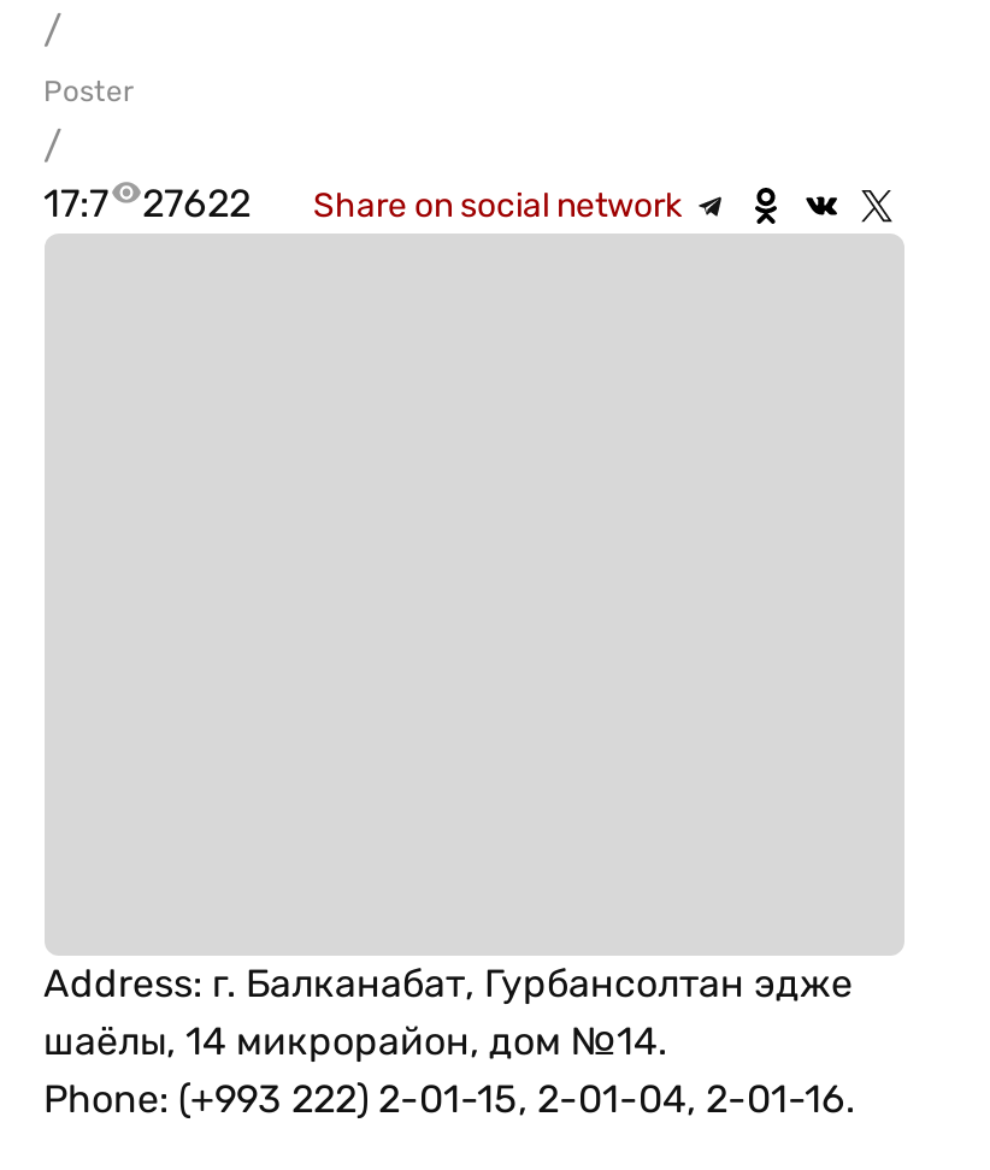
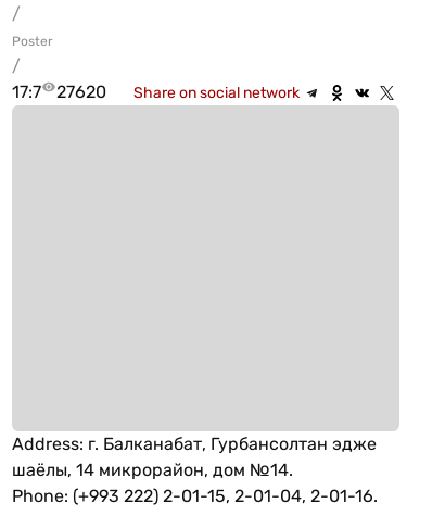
[43,181,682,226] 17:7 27622 Share on social network -> [11,81,299,102] 17:7 27620 Share on social network

